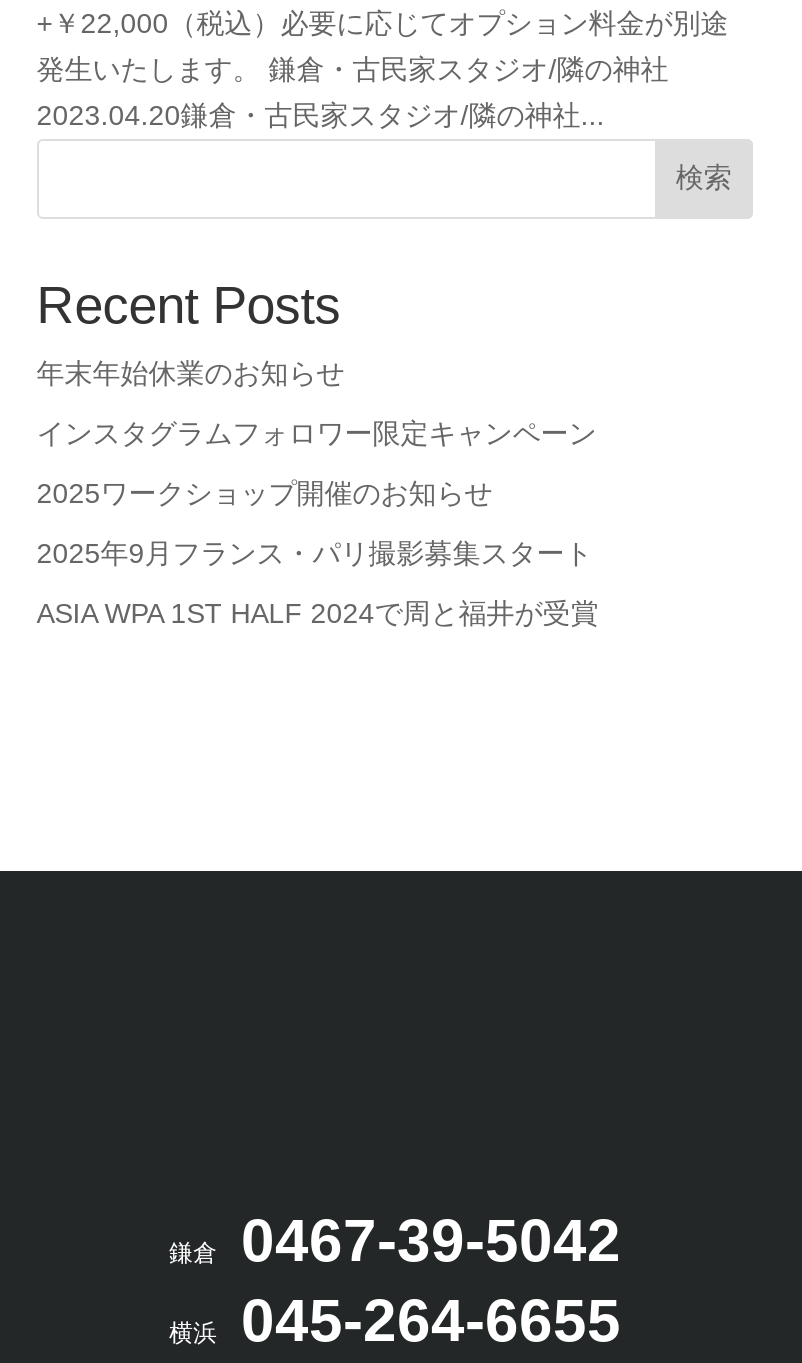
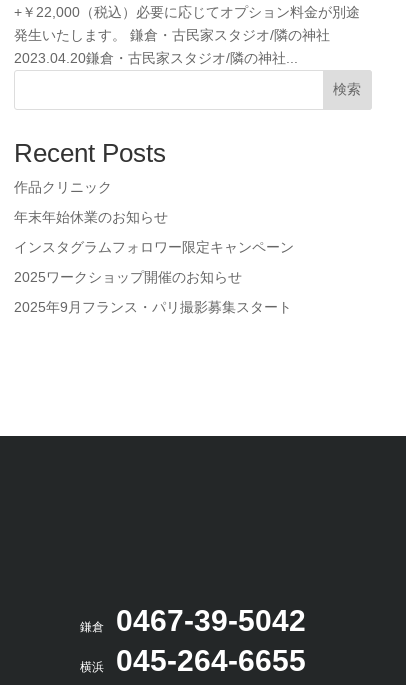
none -> [14,179,112,195] 作品クリニック
moved [37,357,597,569] -> [14,209,294,315]: 年末年始休業のお知らせ | インスタグラムフォロワー限定キャンペーン | 2025ワークショップ開催のお知らせ | 2025年9月フランス・パリ撮影募集スタート
[37,597,599,629] ASIA WPA 1ST HALF 2024で周と福井が受賞 -> none

